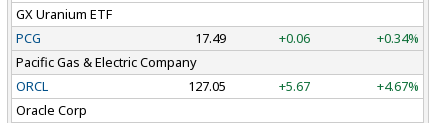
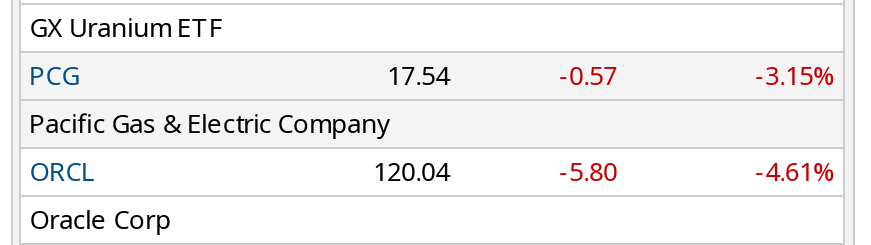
[195,29,226,47] 17.49 -> [387,57,449,93] 17.54
[279,29,310,47] +0.06 -> [559,57,617,93] -0.57
[377,29,419,47] +0.34% -> [755,57,835,93] -3.15%
[188,77,226,95] 127.05 -> [373,153,449,189] 120.04
[279,77,310,95] +5.67 -> [559,153,617,189] -5.80
[377,77,419,95] +4.67% -> [755,153,835,189] -4.61%

